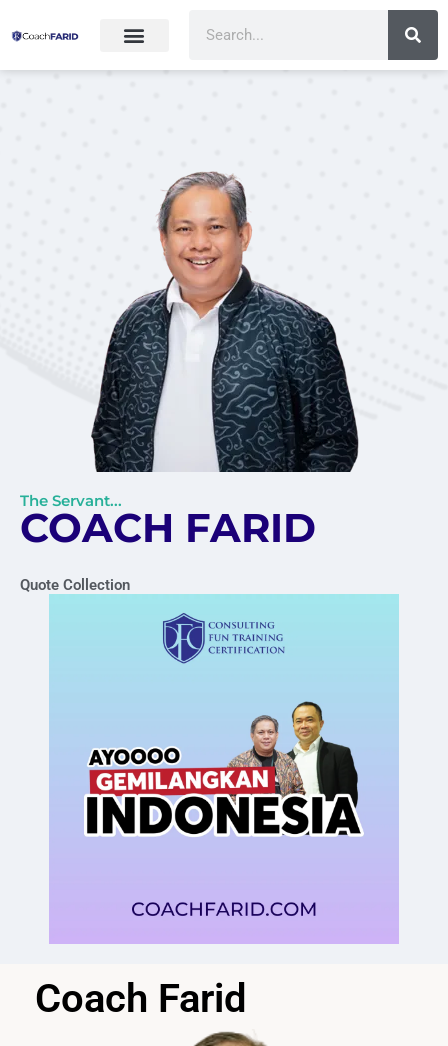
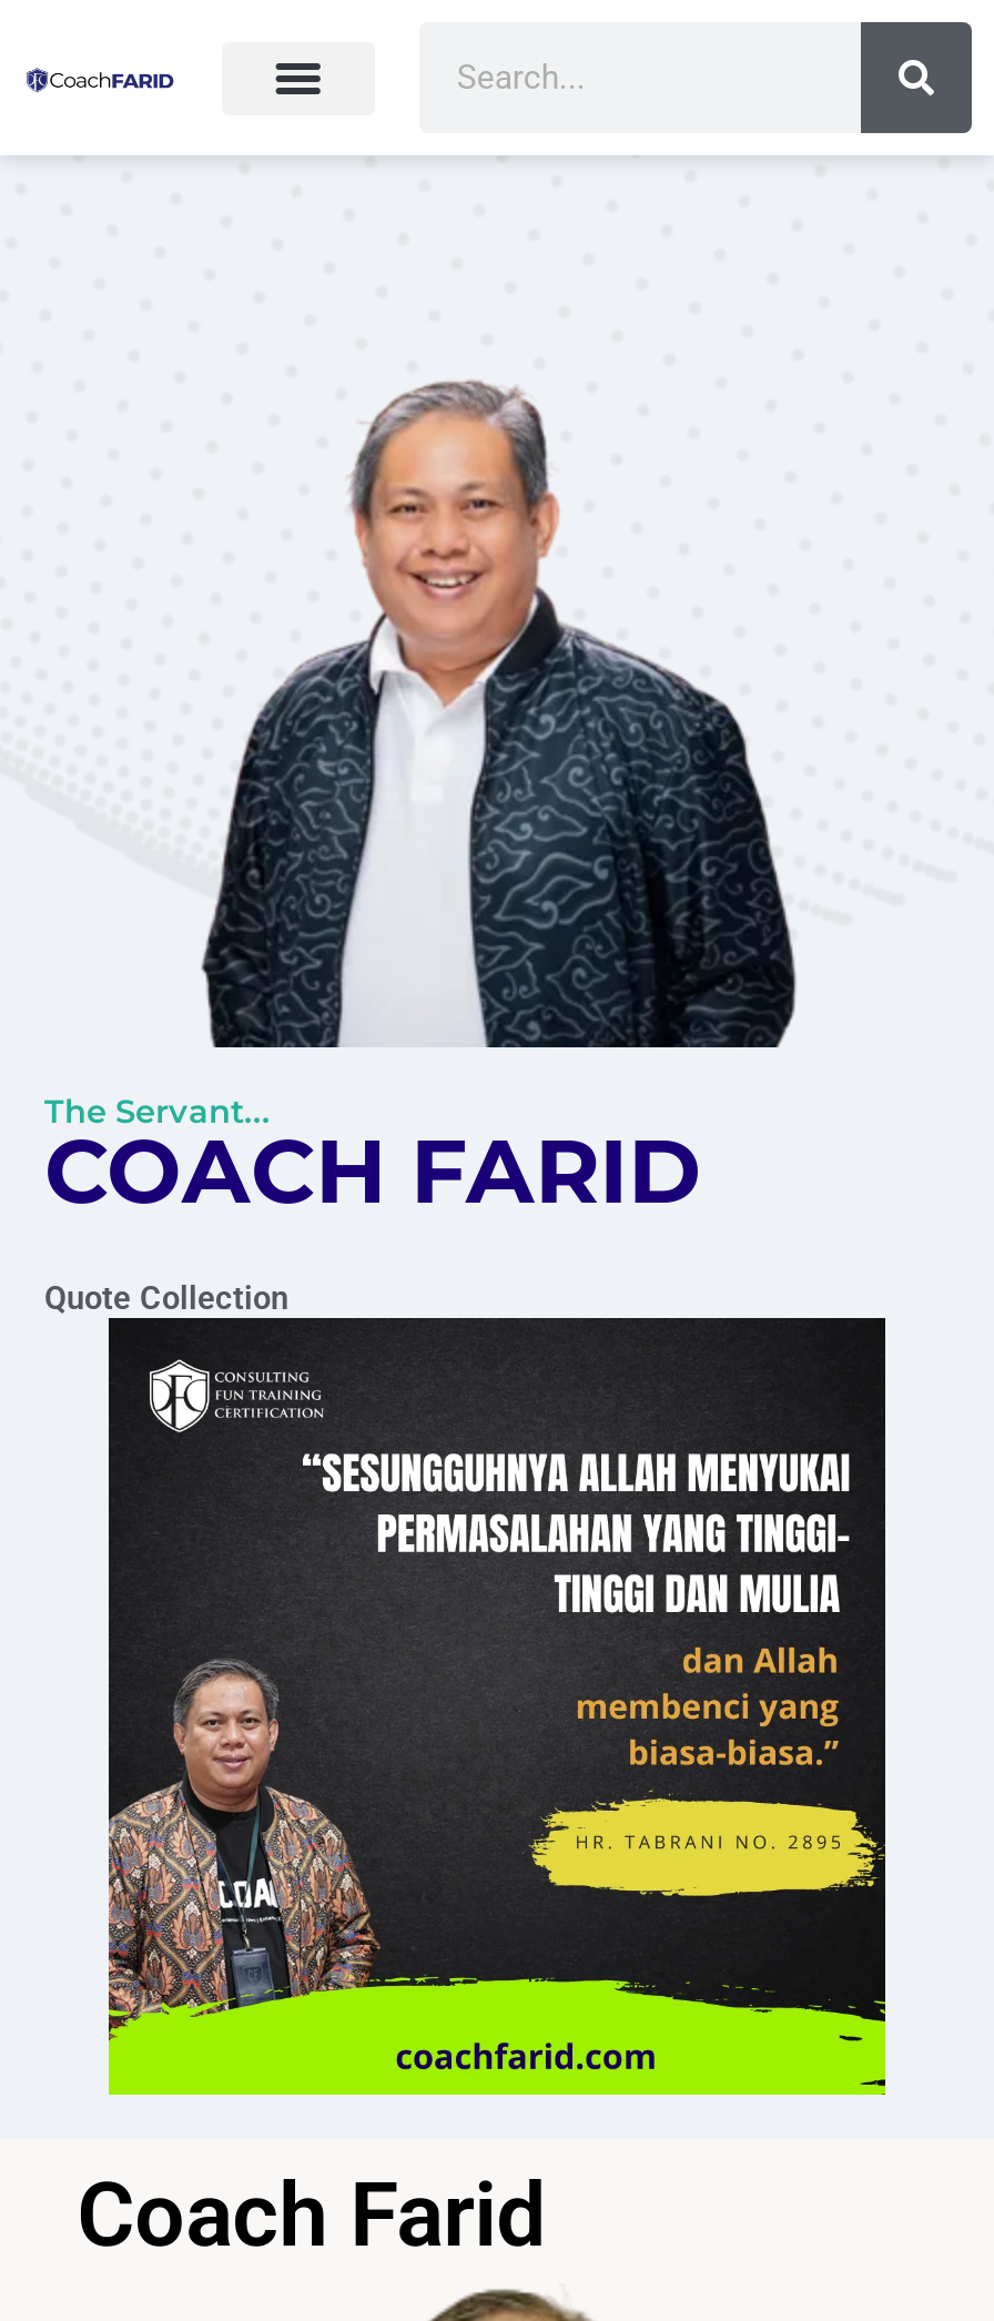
[49,594,399,944] [image] -> [106,1316,887,2097] [image]

